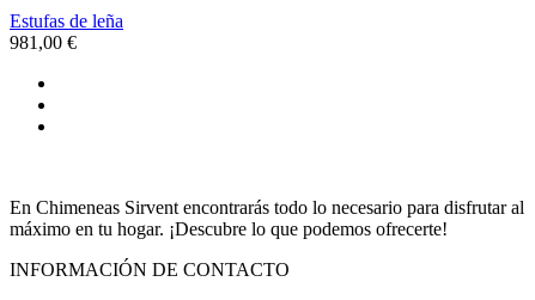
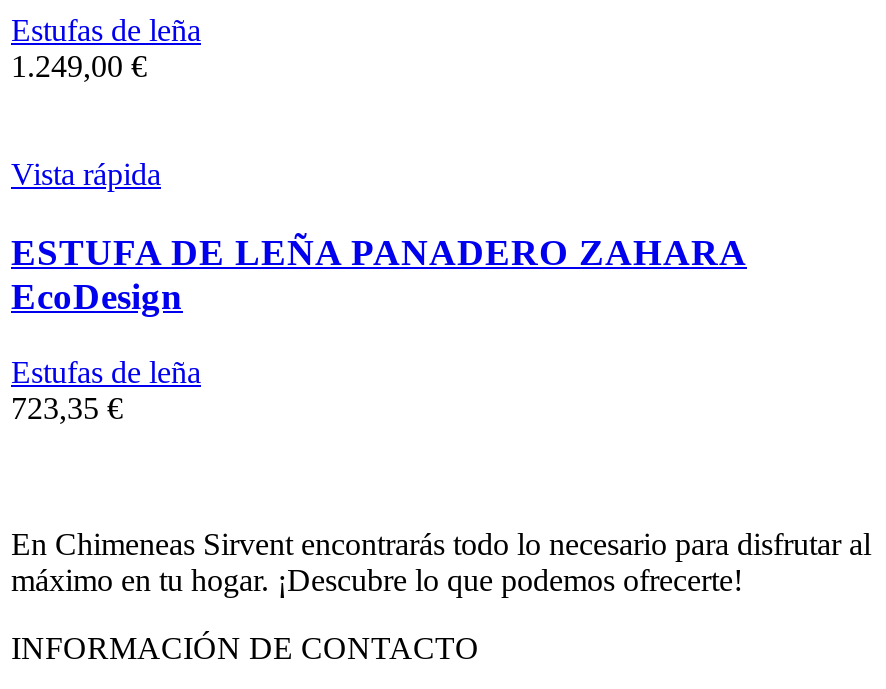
[10,33,77,53] 981,00 € -> [11,49,747,426] 1.249,00 € | Vista rápida | ESTUFA DE LEÑA PANADERO ZAHARA | EcoDesign | Estufas de leña | 723,35 €

